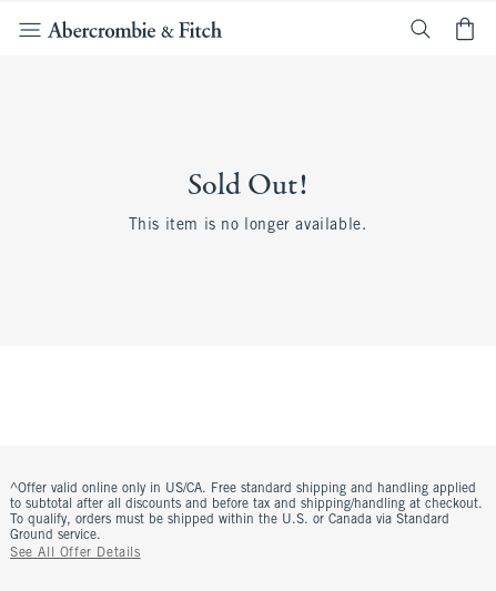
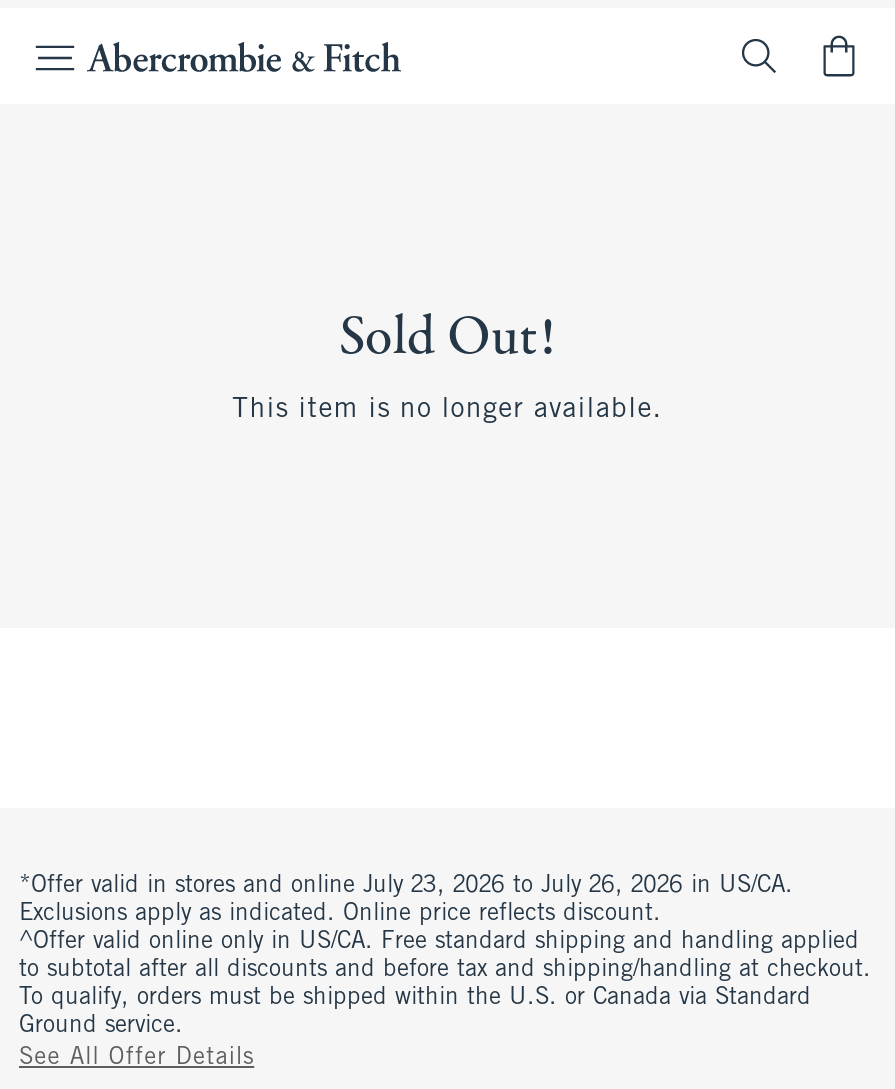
none -> [19,874,793,926] *Offer valid in stores and online July 23, 2026 to July 26, 2026 in US/CA. | Exclusions apply as indicated. Online price reflects discount.

